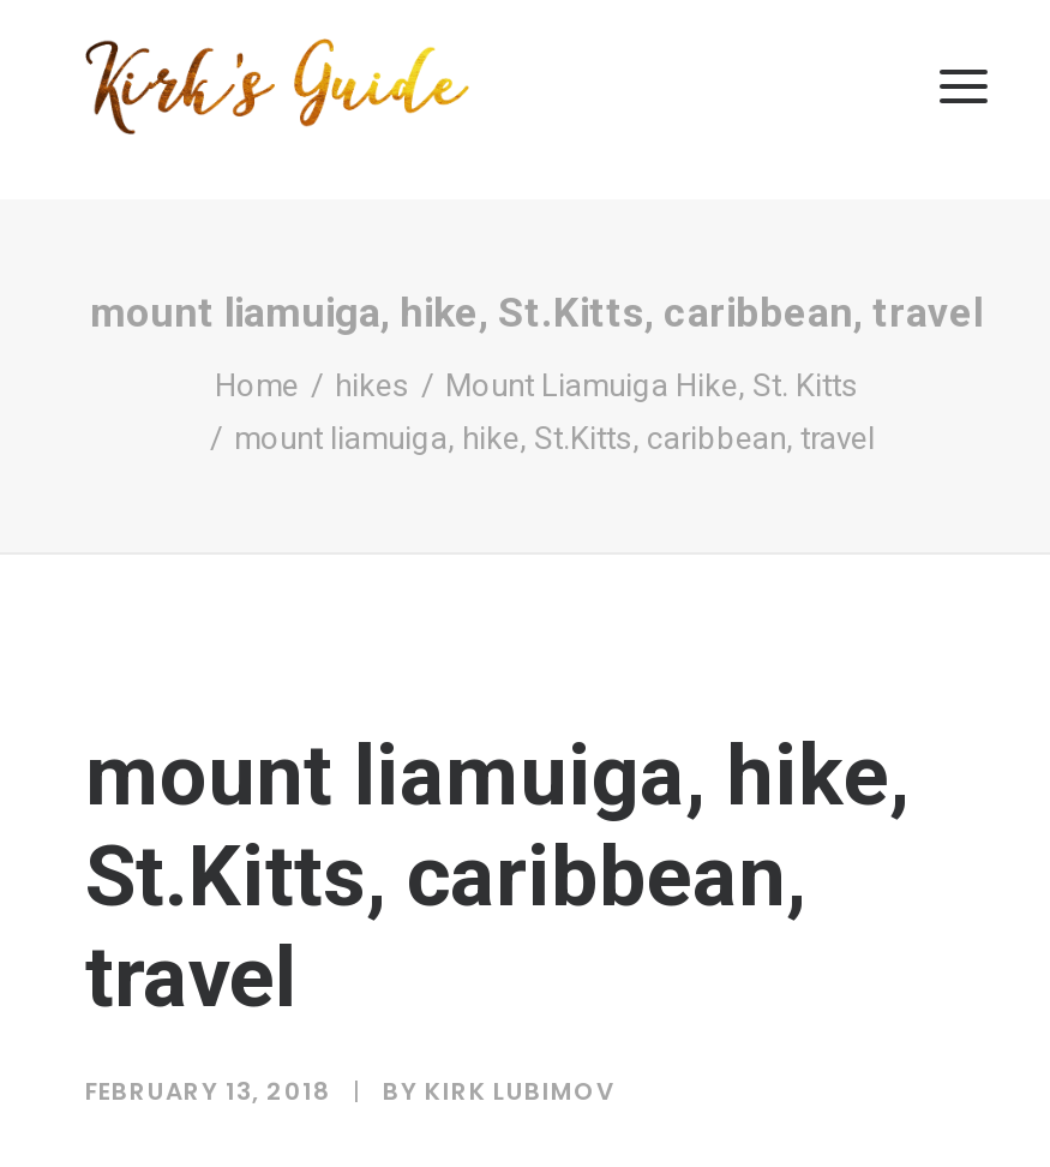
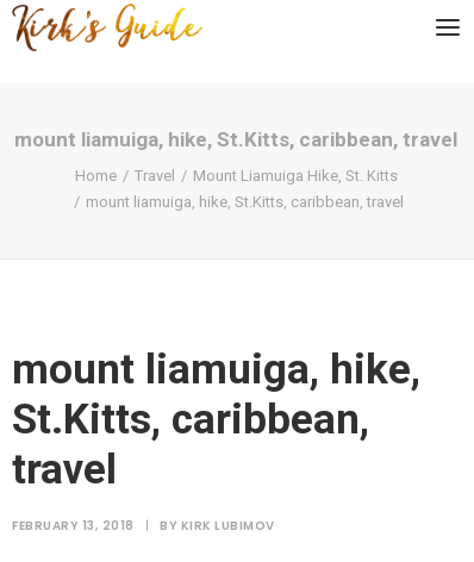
[335,367,409,403] hikes -> [134,167,174,185] Travel

